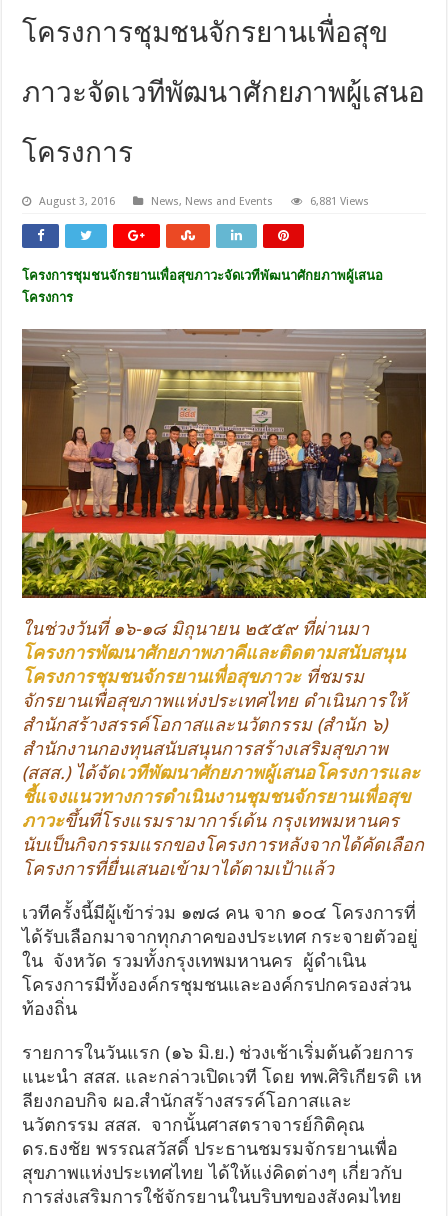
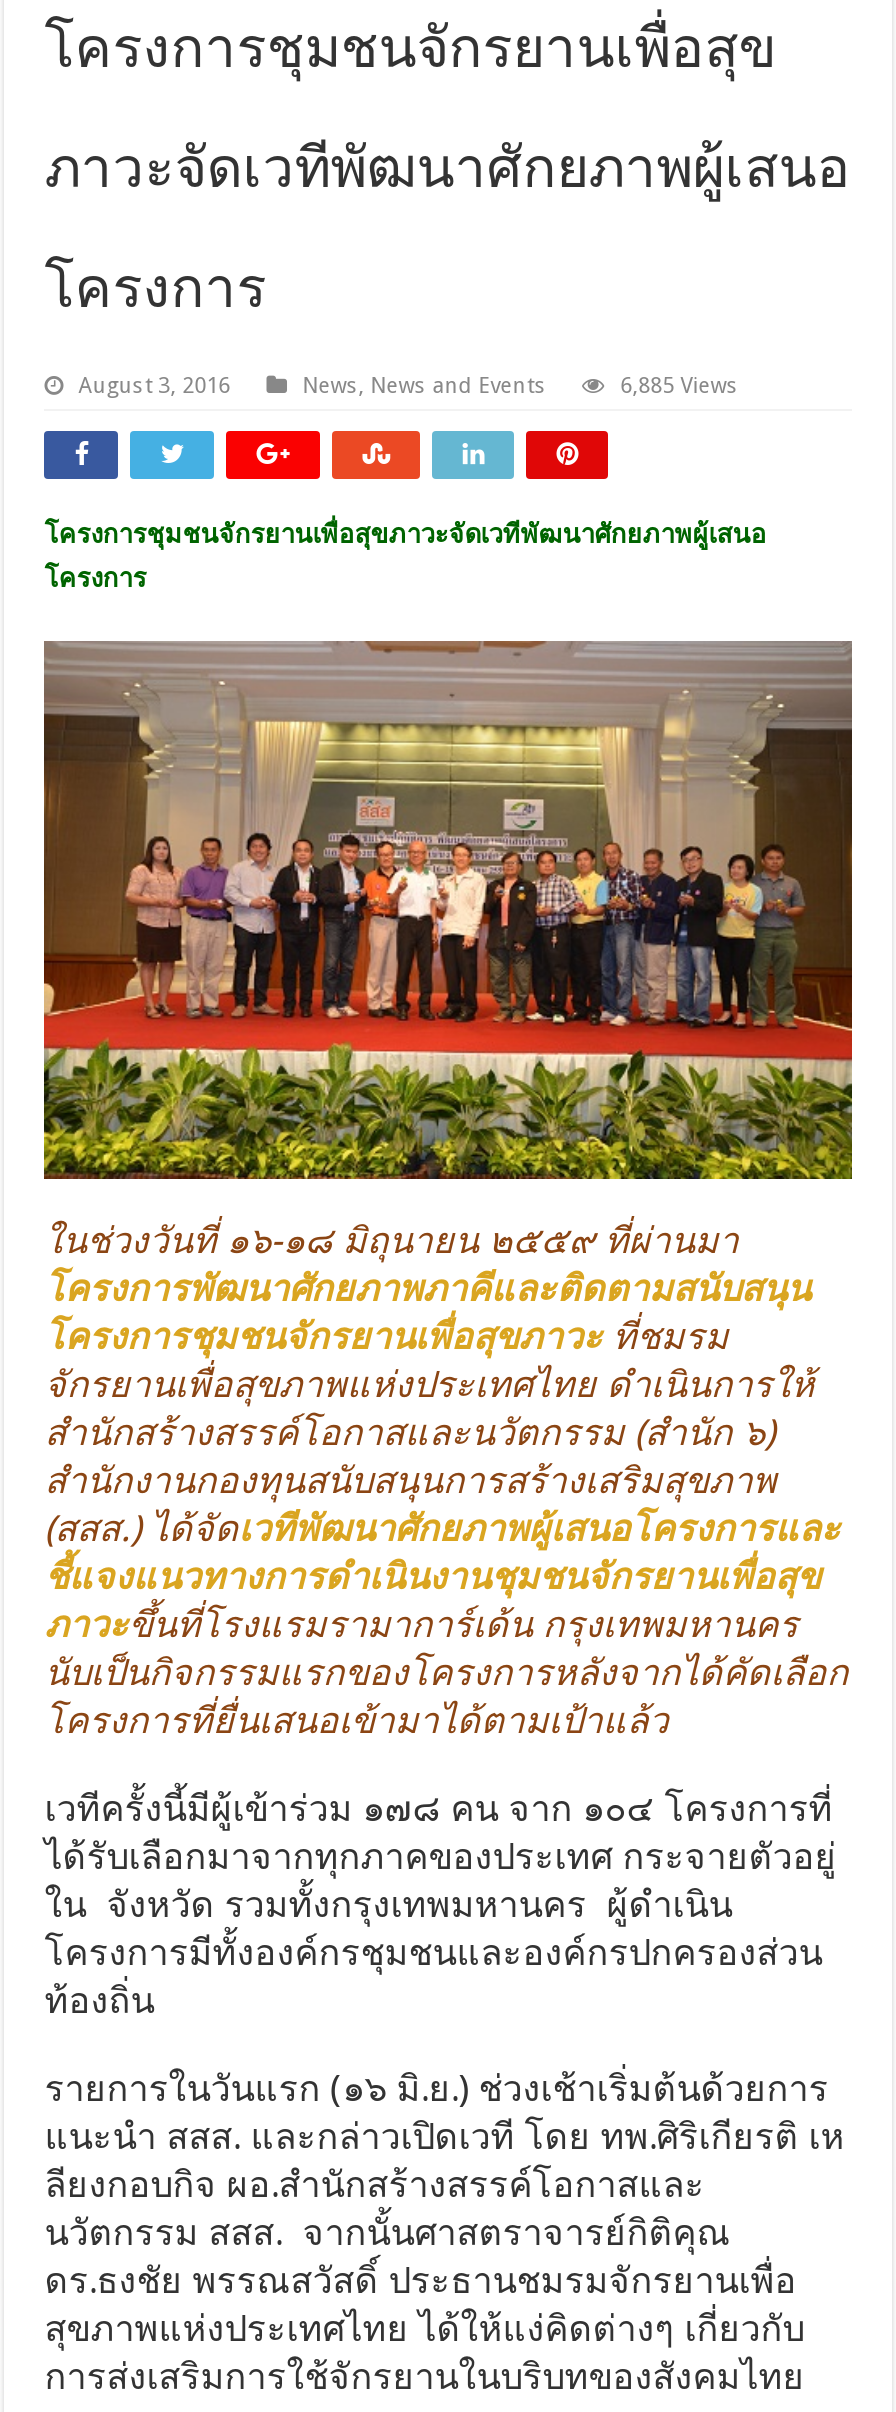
[310,195,369,208] 6,881 Views -> [620,373,738,399] 6,885 Views

